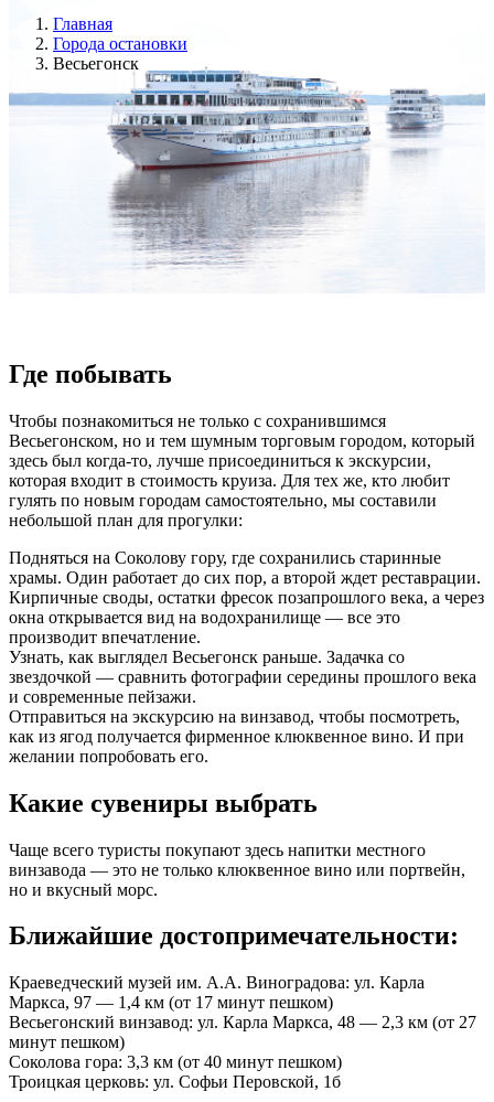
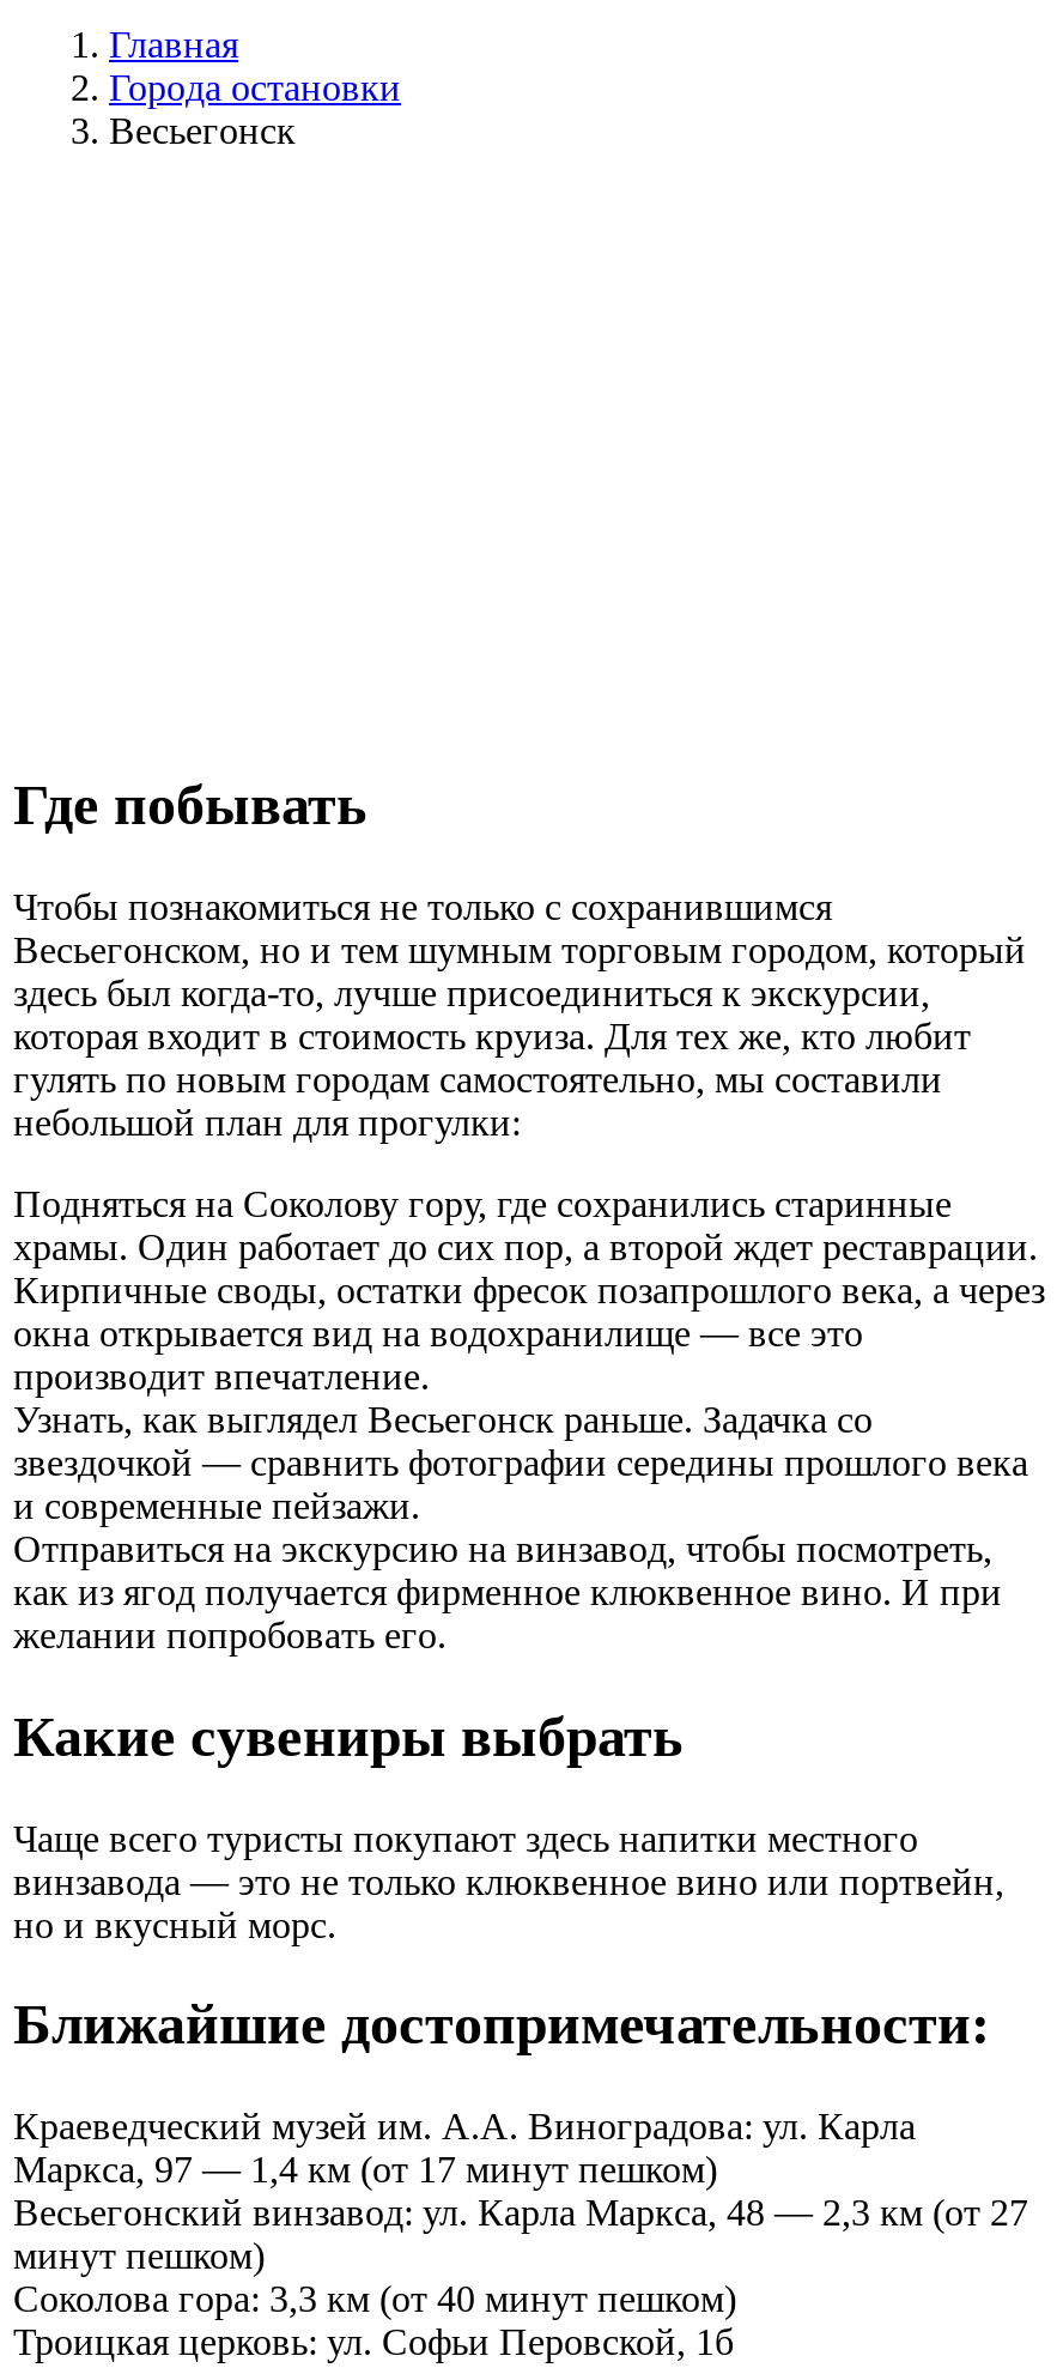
[8,67,486,292] [image] -> none

